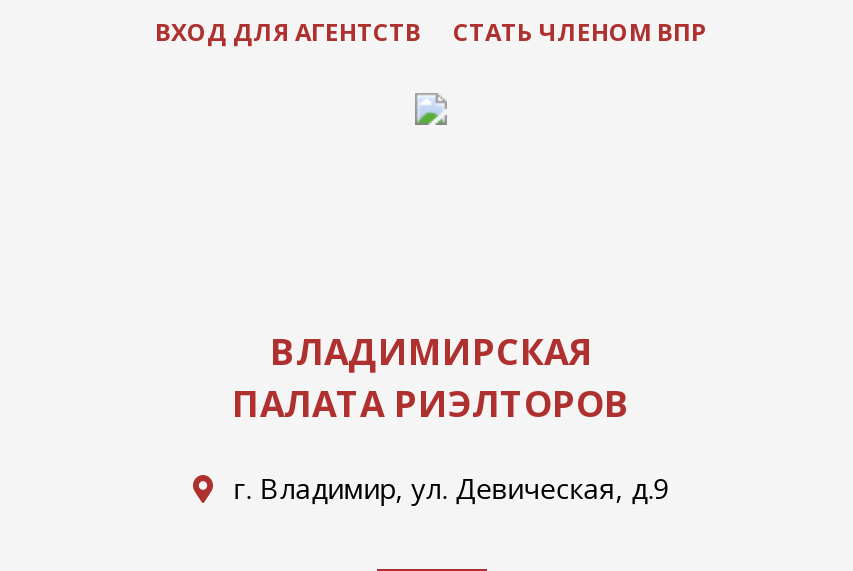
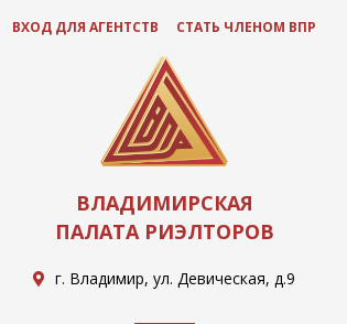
none -> [99,56,229,168] [image]

